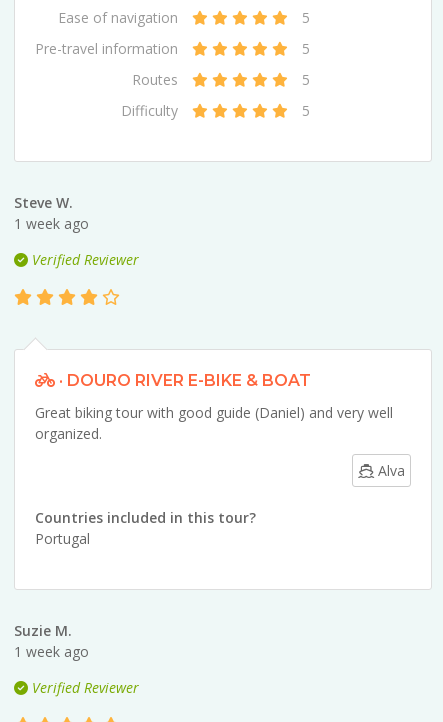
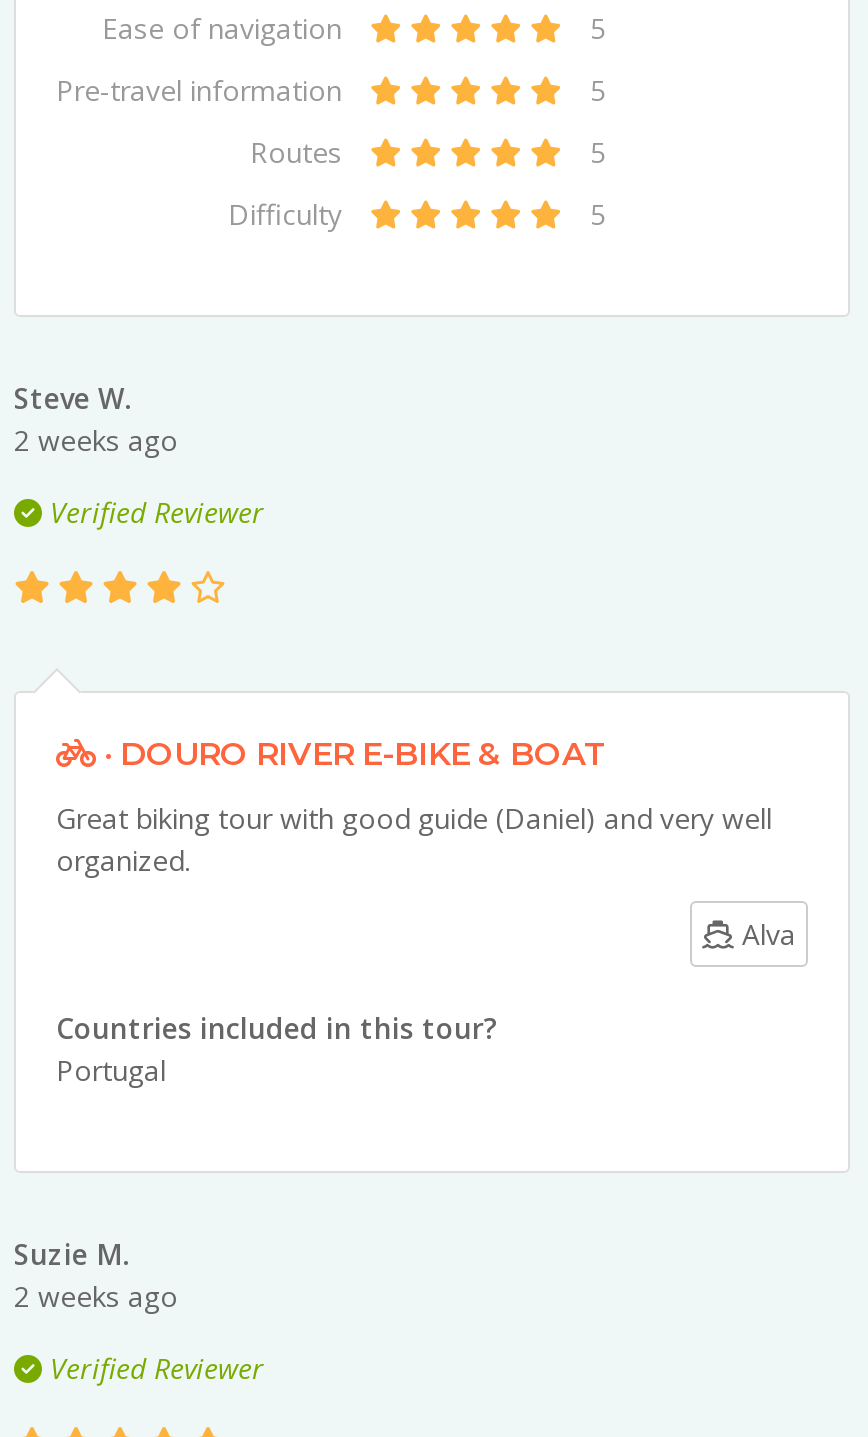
[14,214,89,233] 1 week ago -> [14,421,178,459] 2 weeks ago
[14,642,89,661] 1 week ago -> [14,1277,178,1315] 2 weeks ago

